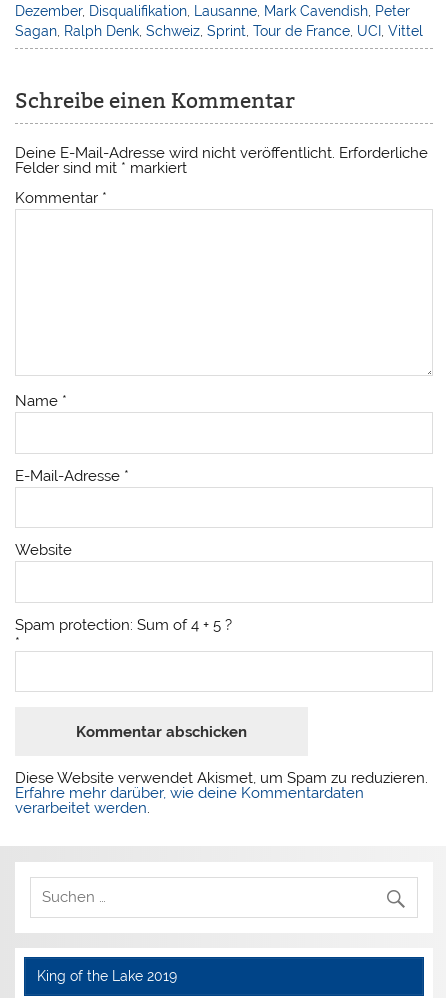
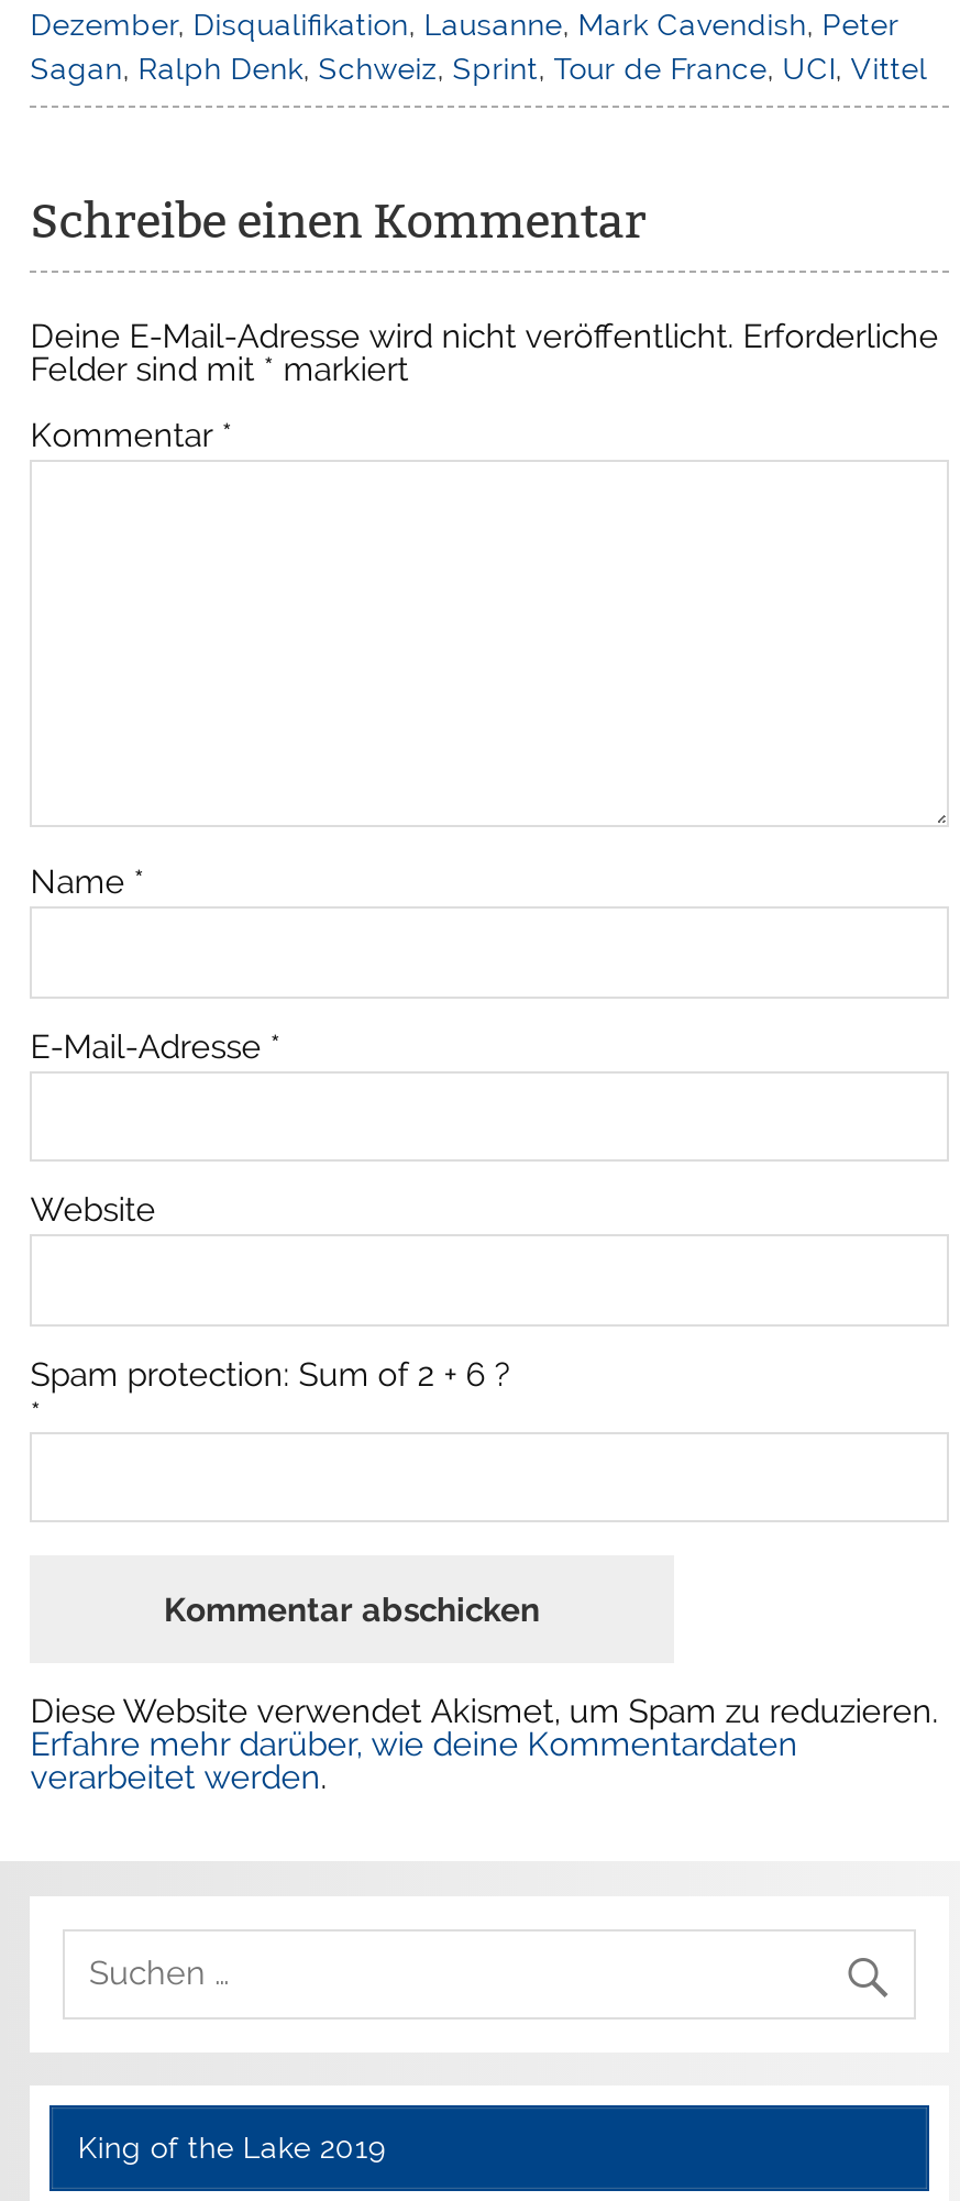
[15,616,232,634] Spam protection: Sum of 4 + 5 ? -> [30,1355,510,1395] Spam protection: Sum of 2 + 6 ?

